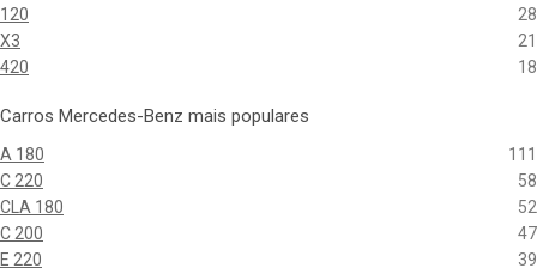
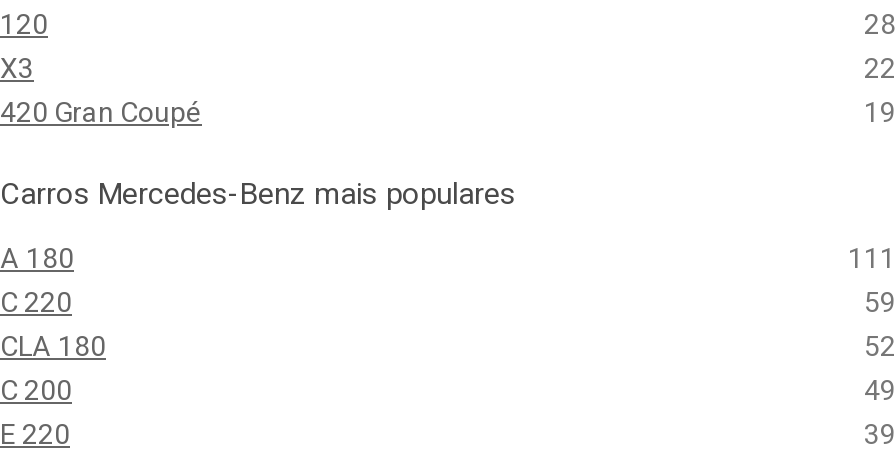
[0,31,537,77] 21 | 420 | 18 -> [0,52,896,128] 22 | 420 Gran Coupé | 19
[518,171,537,190] 58 -> [864,286,896,318] 59
[518,224,537,243] 47 -> [864,374,896,406] 49

